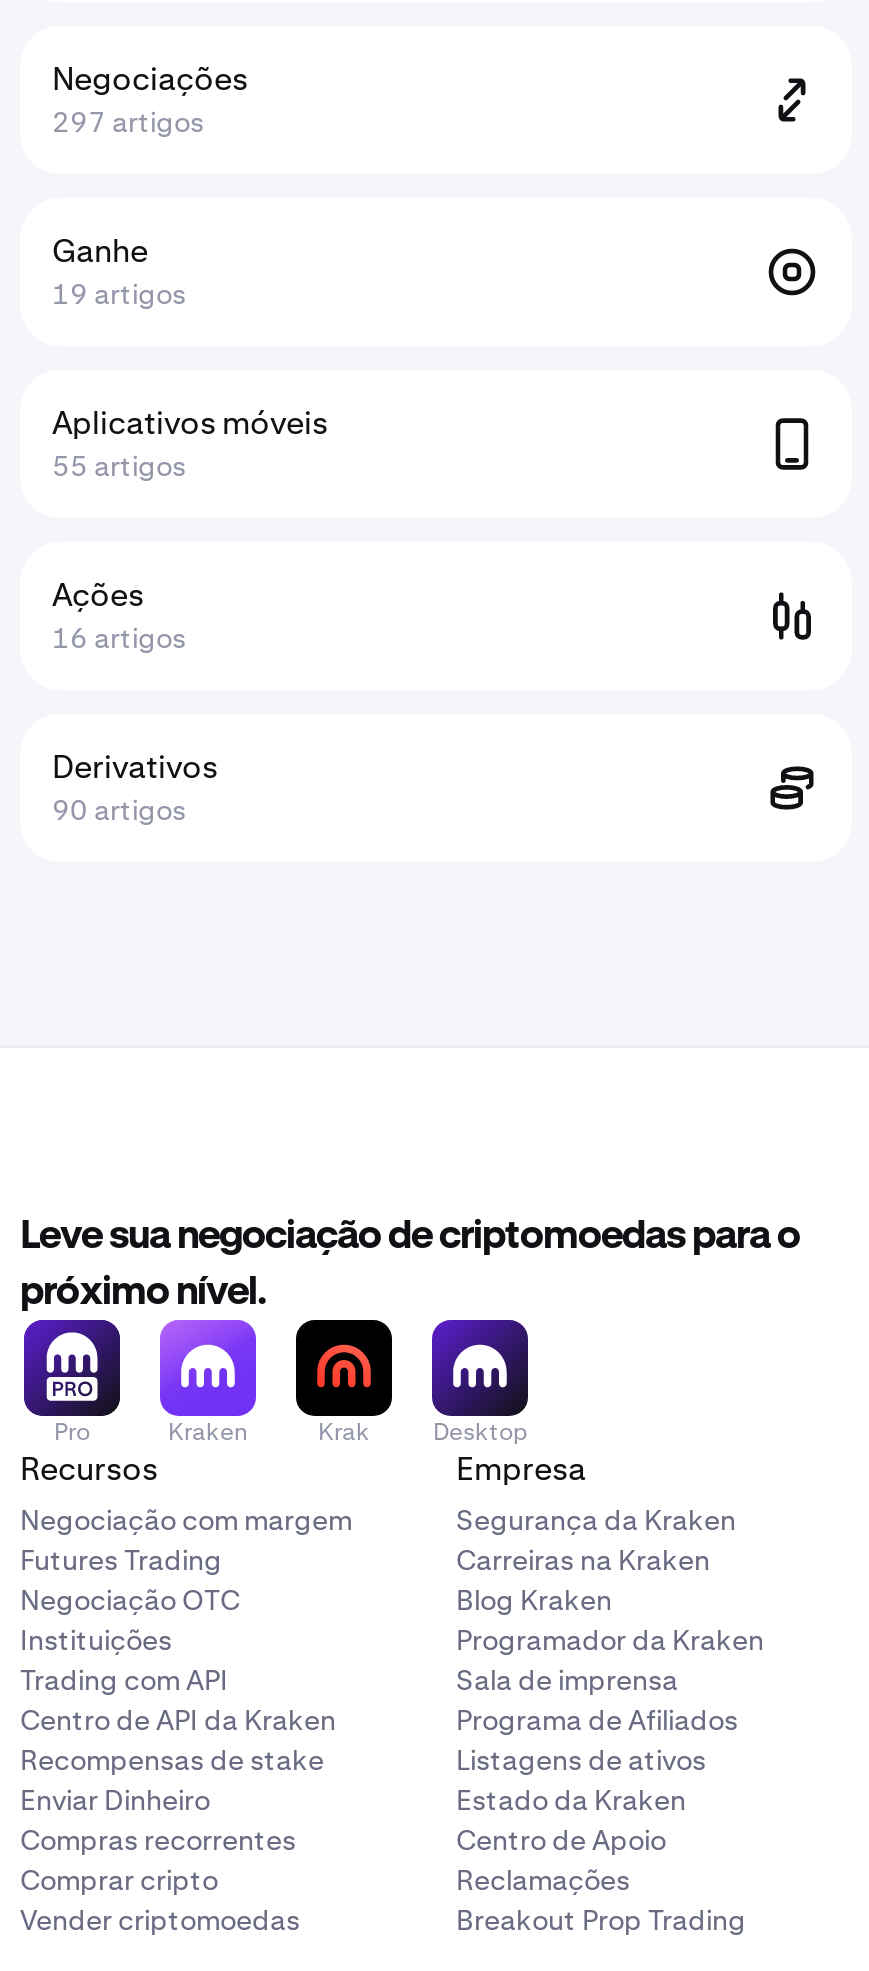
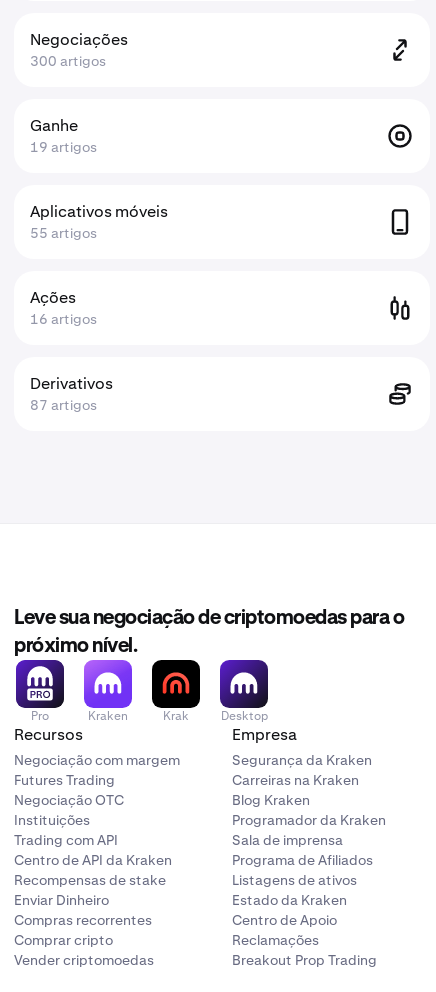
[52,104,204,140] 297 artigos -> [30,52,106,70] 300 artigos
[52,792,186,828] 90 artigos -> [30,396,97,414] 87 artigos

